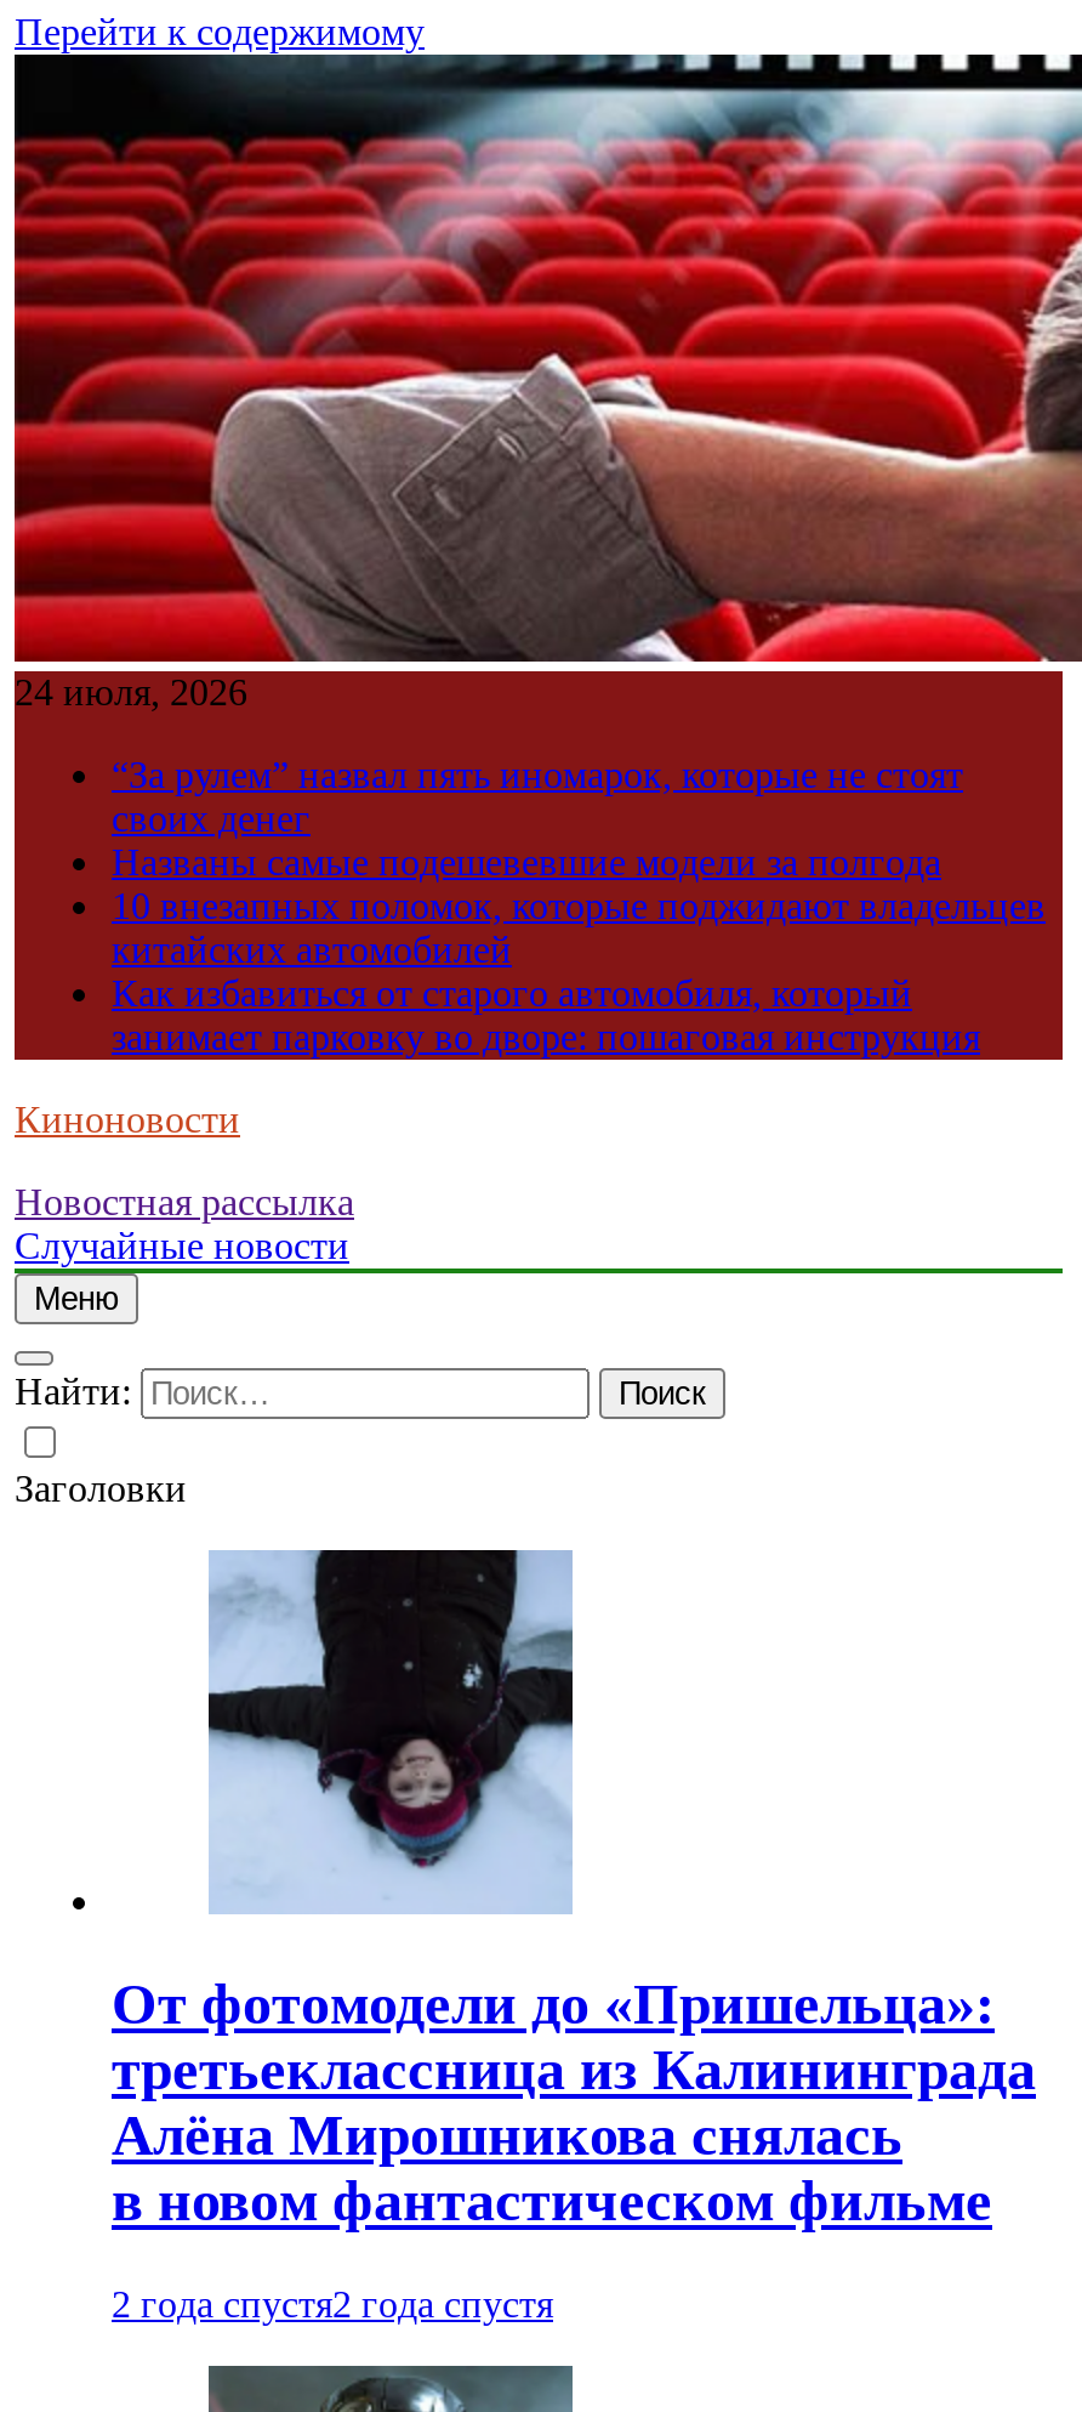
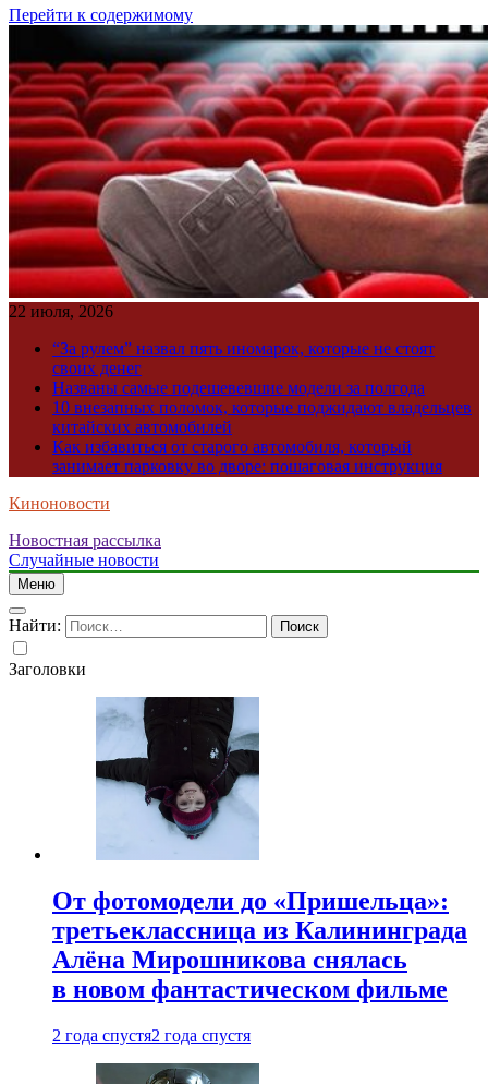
[15,671,247,713] 24 июля, 2026 -> [9,302,113,321] 22 июля, 2026

